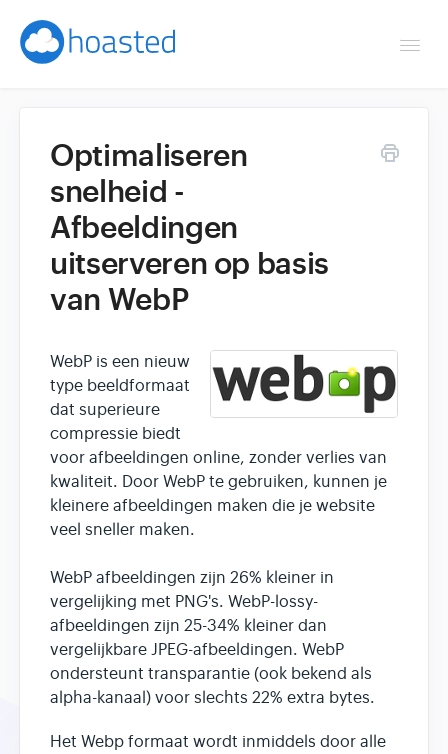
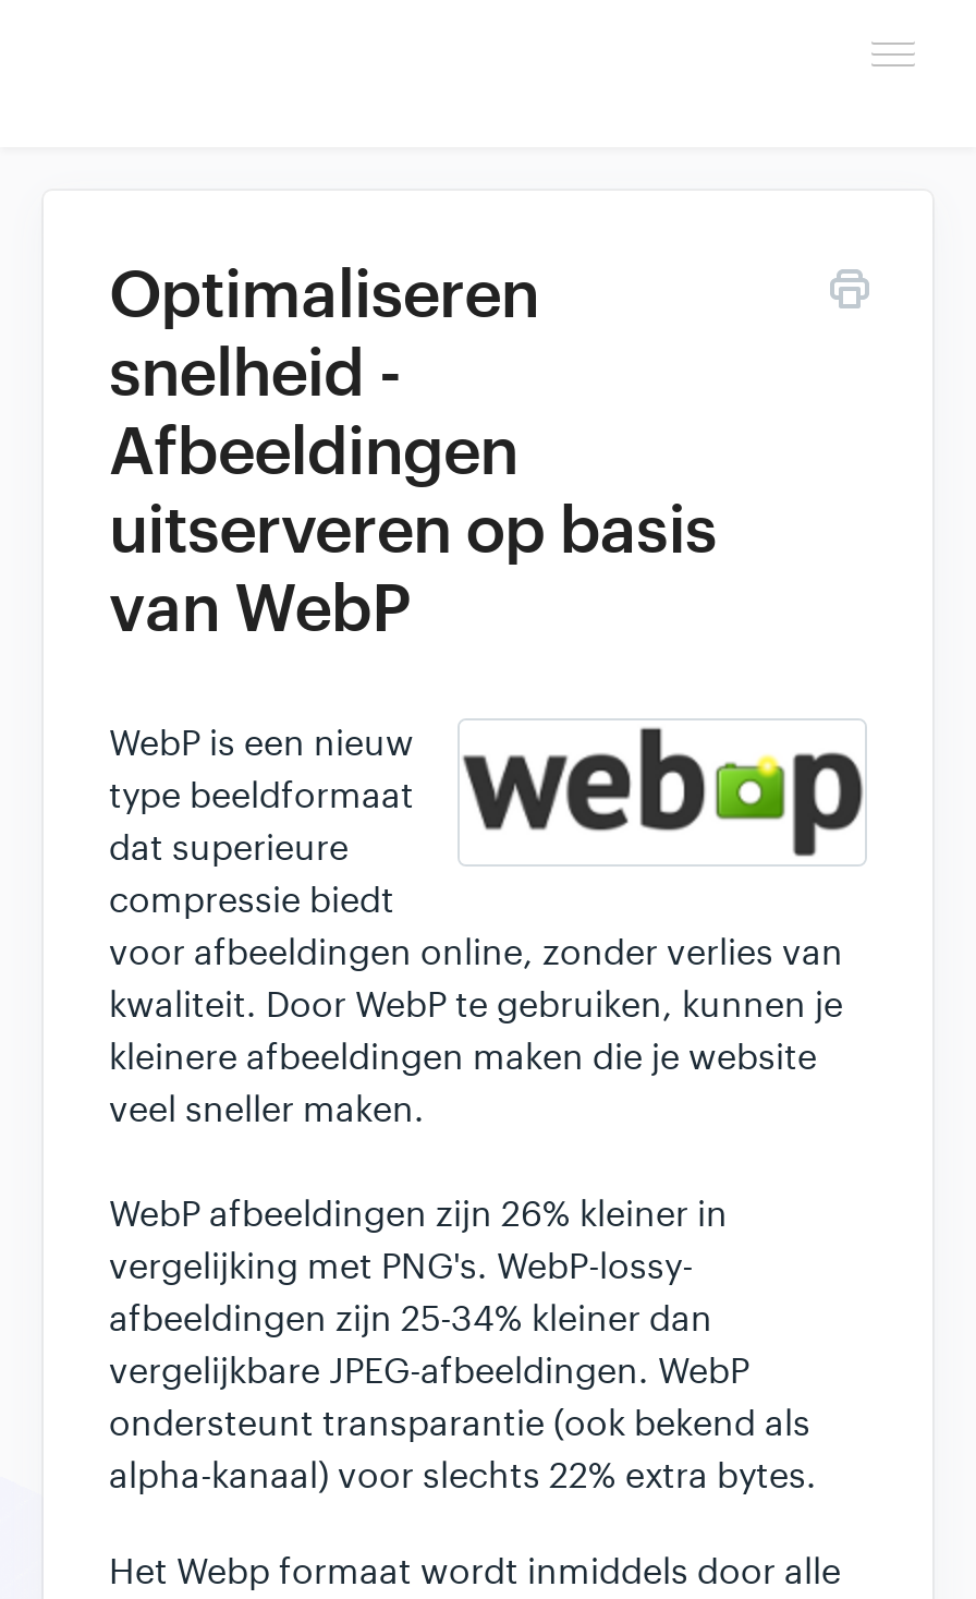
[19,19,176,65] [image] -> none

